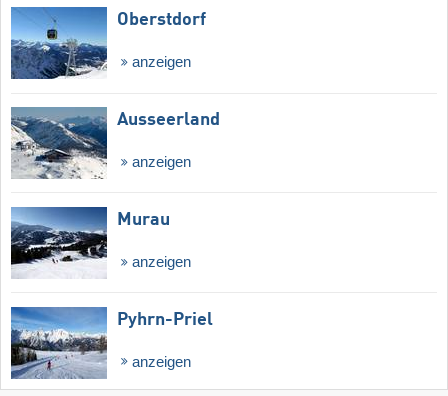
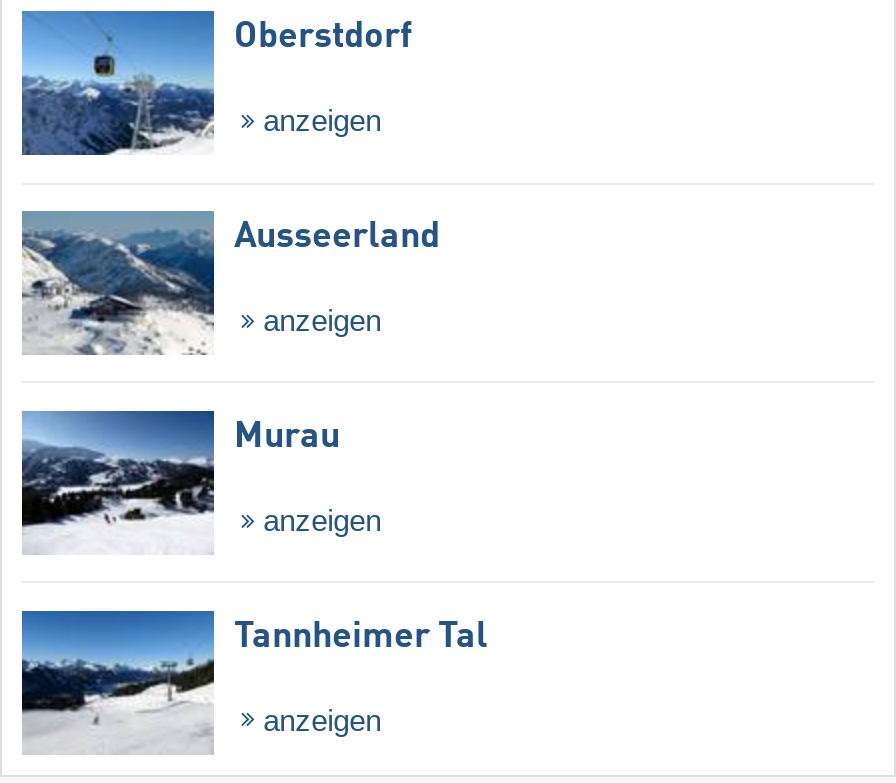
[10,307,213,379] [image] | Pyhrn-Priel -> [20,613,488,753] [image] | Tannheimer Tal

